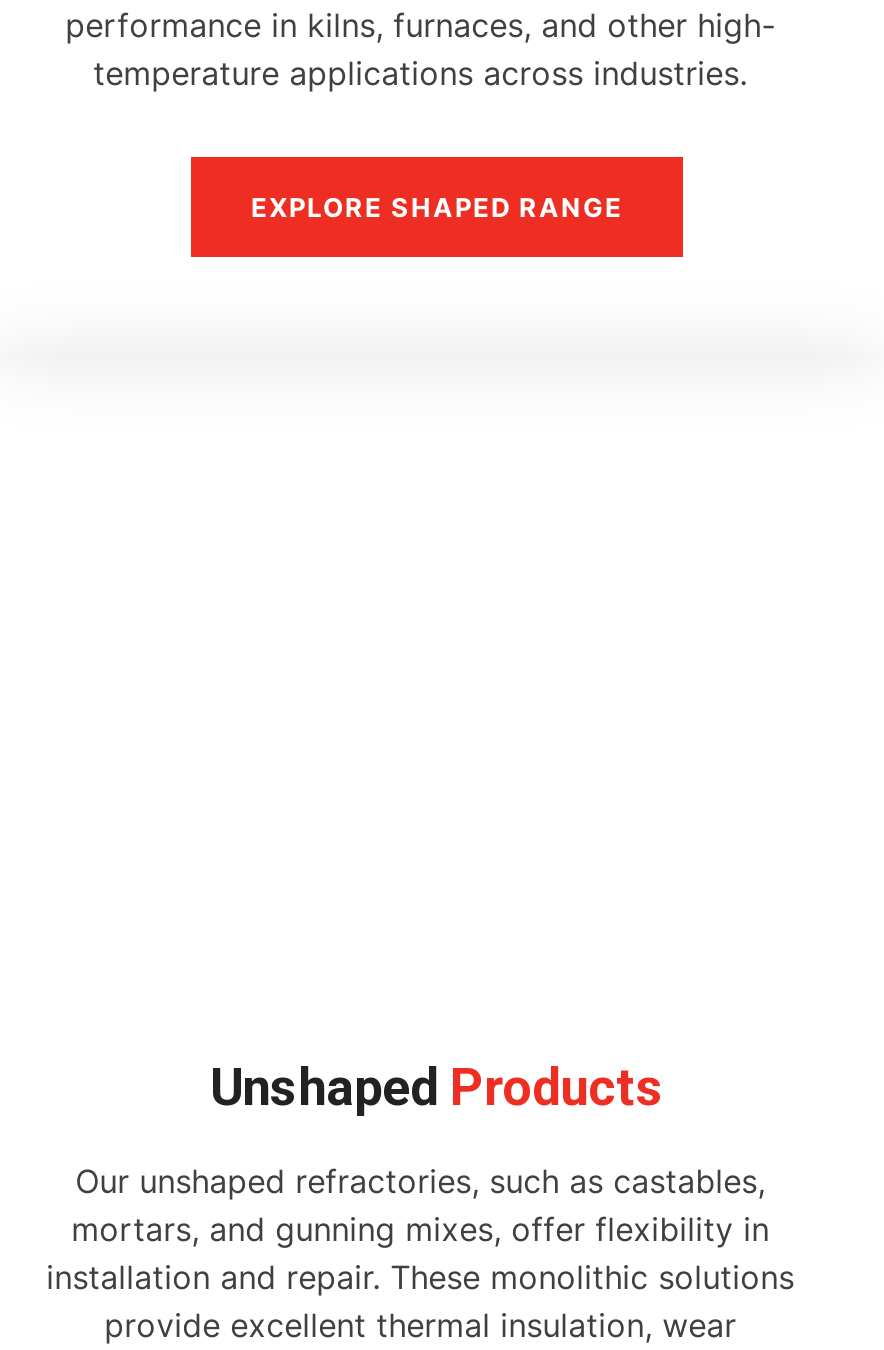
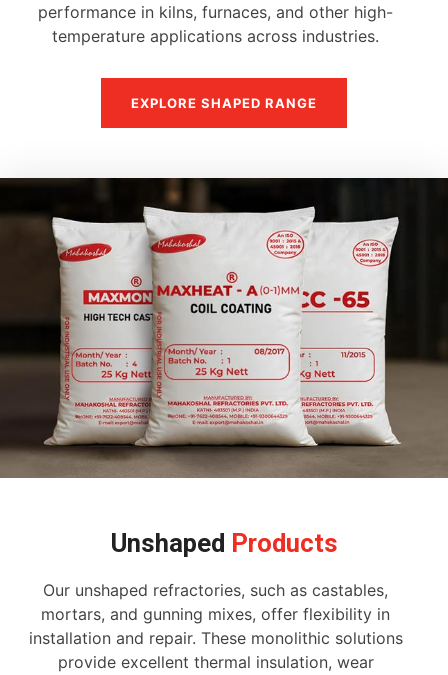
none -> [3,177,445,479] [image]

